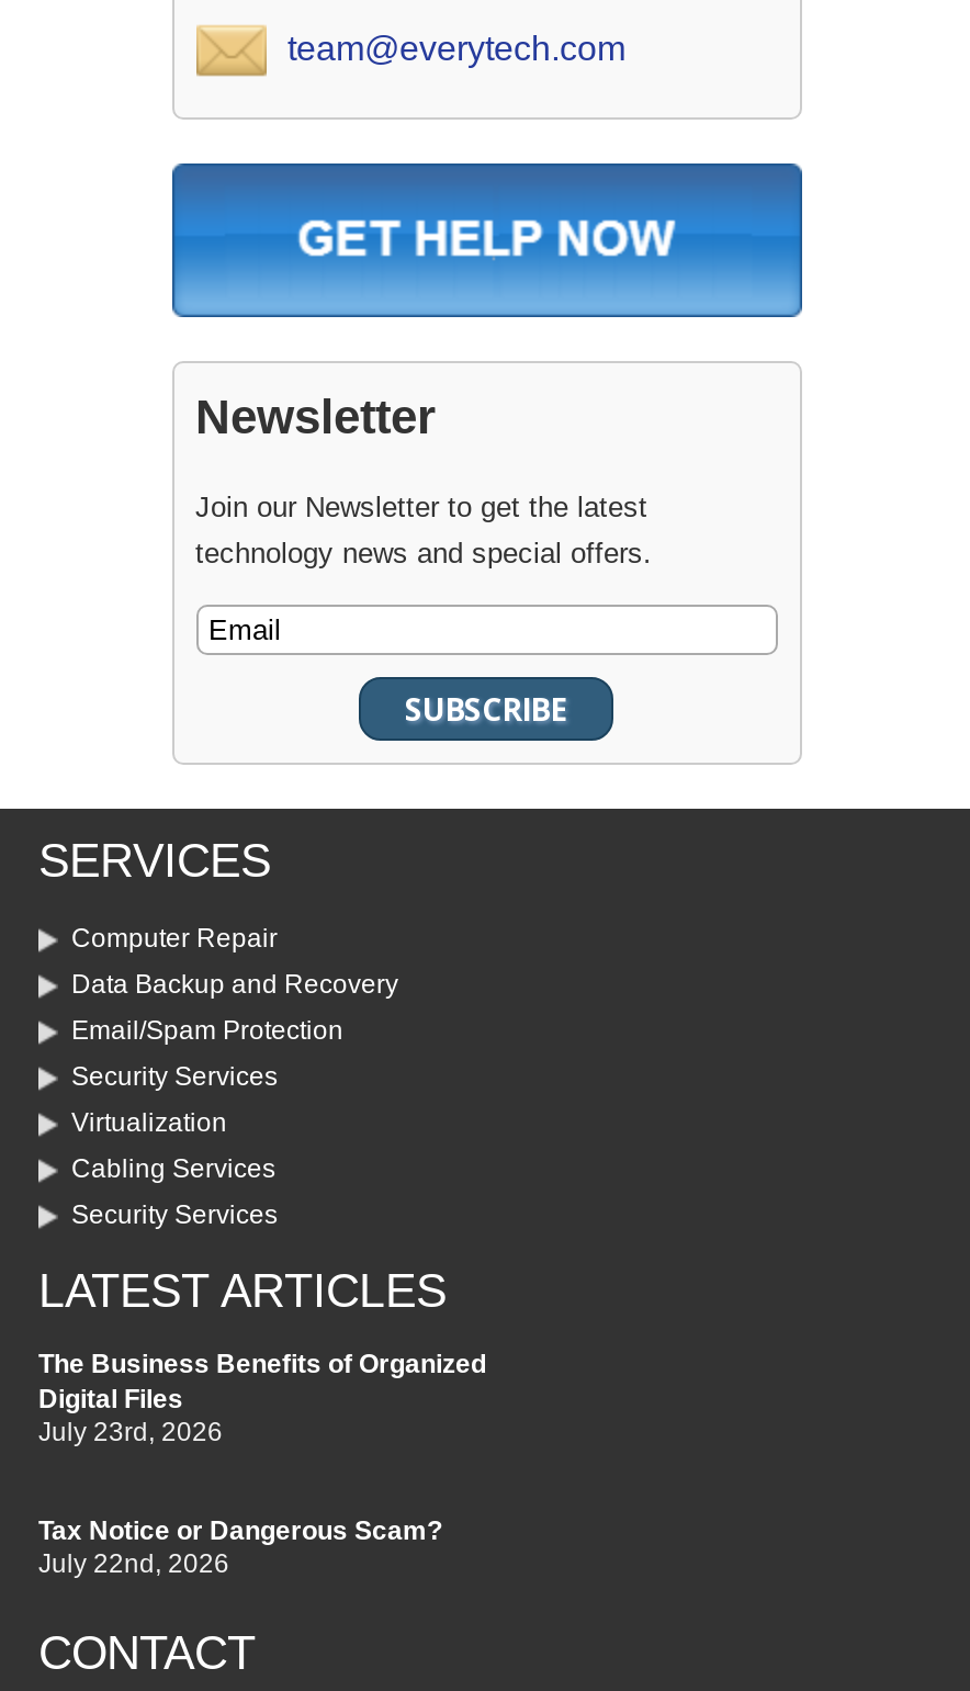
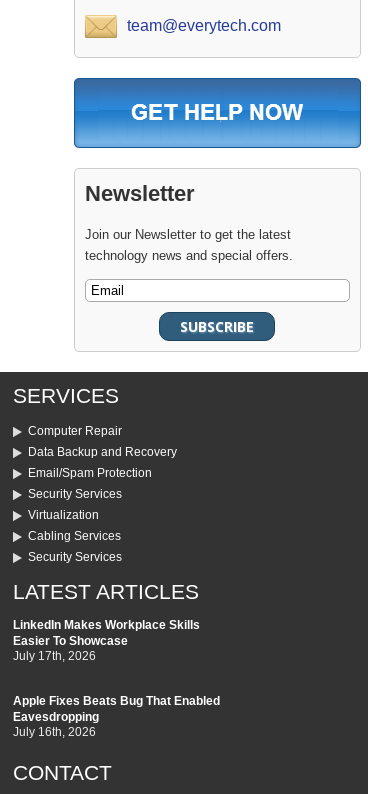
[38,1349,486,1447] The Business Benefits of Organized | Digital Files | July 23rd, 2026 -> [13,618,200,663] LinkedIn Makes Workplace Skills | Easier To Showcase | July 17th, 2026
[38,1515,442,1579] Tax Notice or Dangerous Scam? | July 22nd, 2026 -> [13,694,220,739] Apple Fixes Beats Bug That Enabled | Eavesdropping | July 16th, 2026

